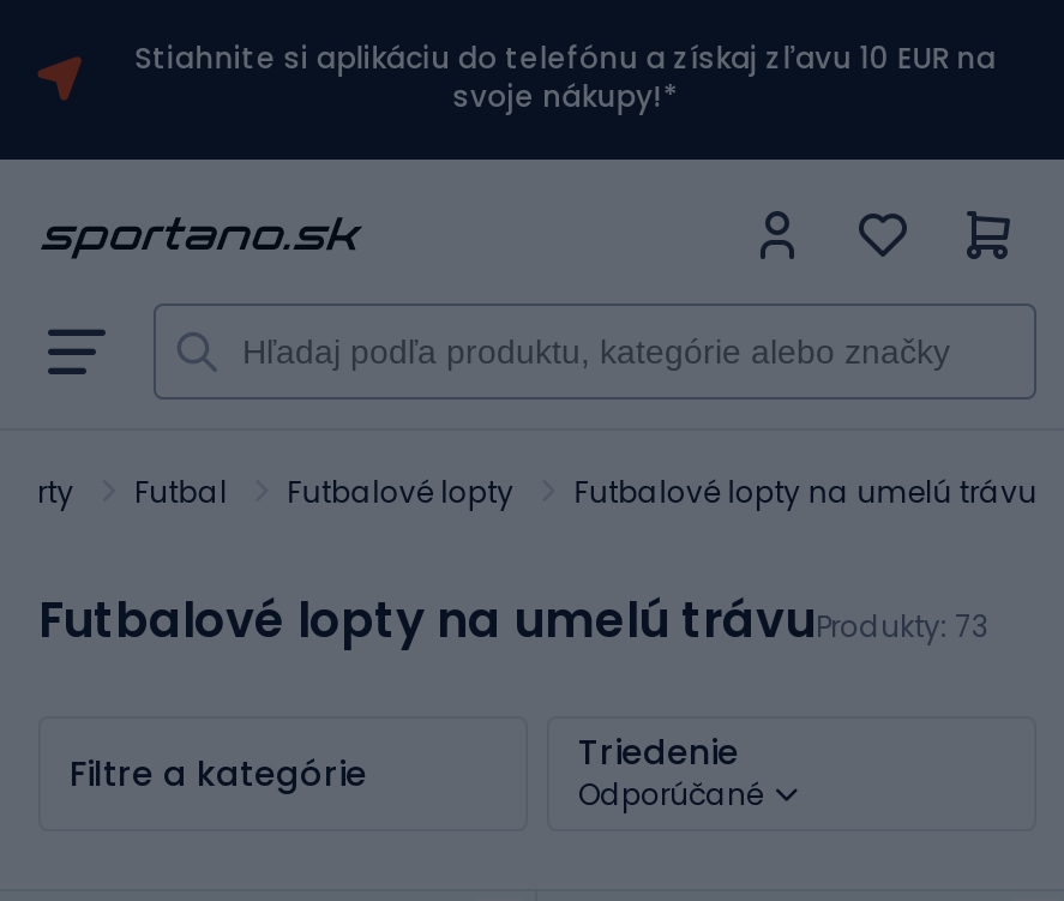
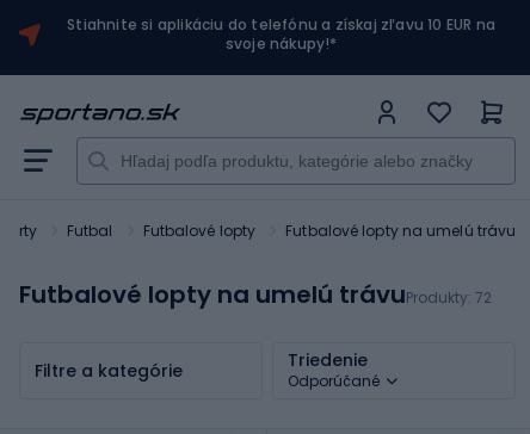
[38,588,988,655] Futbalové lopty na umelú trávuProdukty:73 -> [19,278,492,312] Futbalové lopty na umelú trávuProdukty:72

